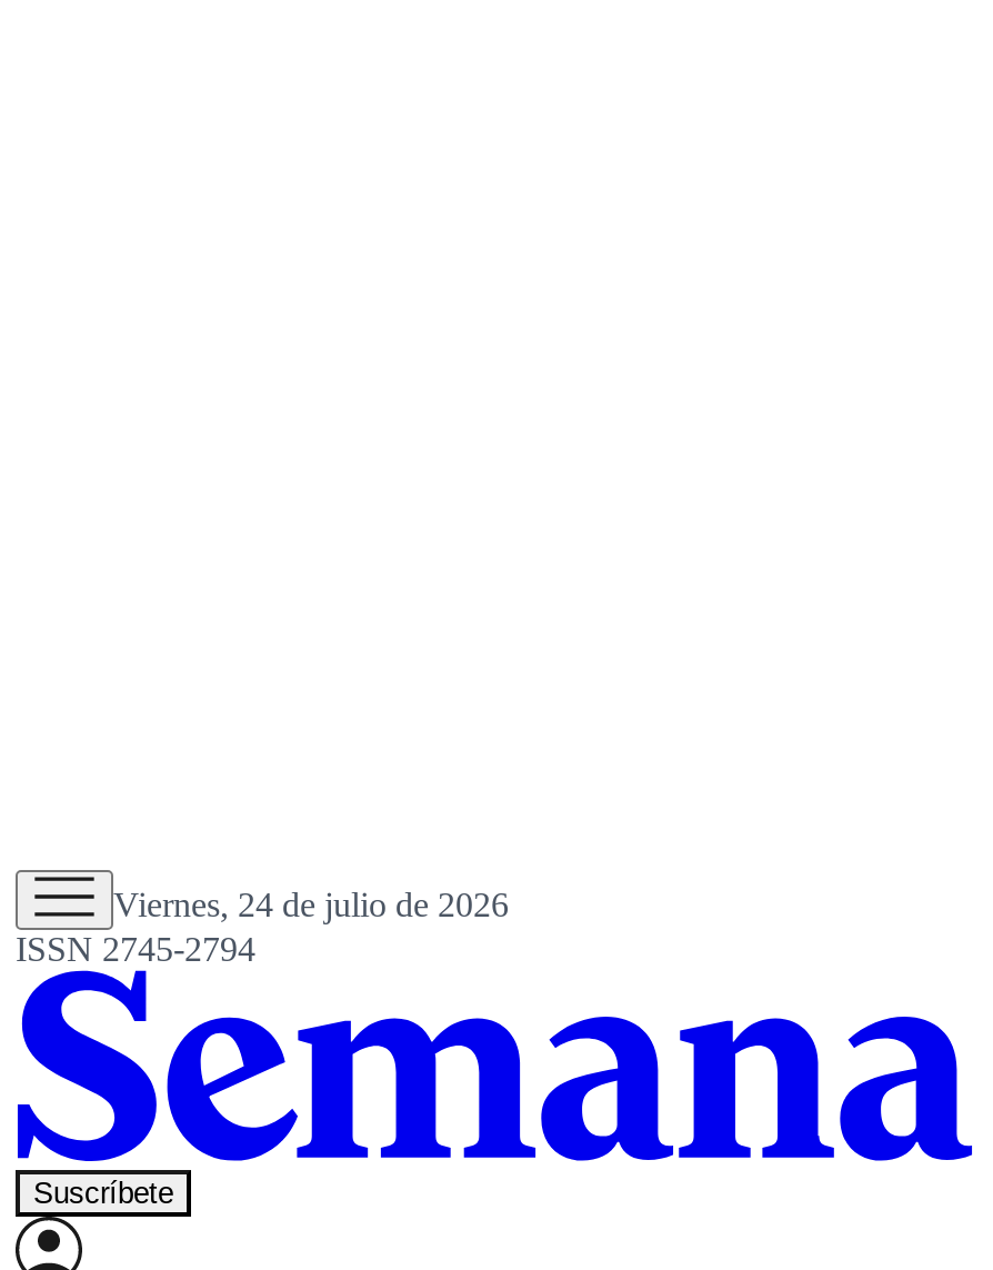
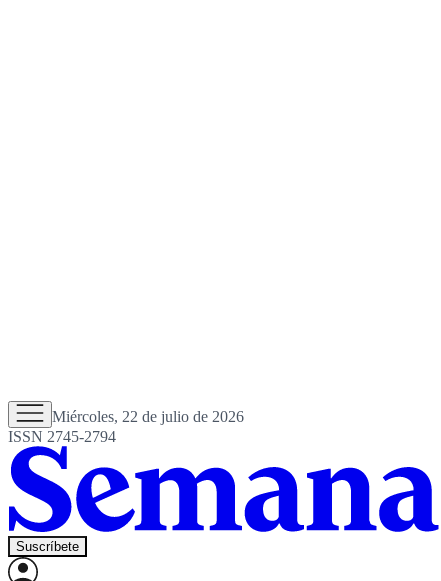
[113,886,509,923] Viernes, 24 de julio de 2026 -> [52,408,244,425] Miércoles, 22 de julio de 2026

